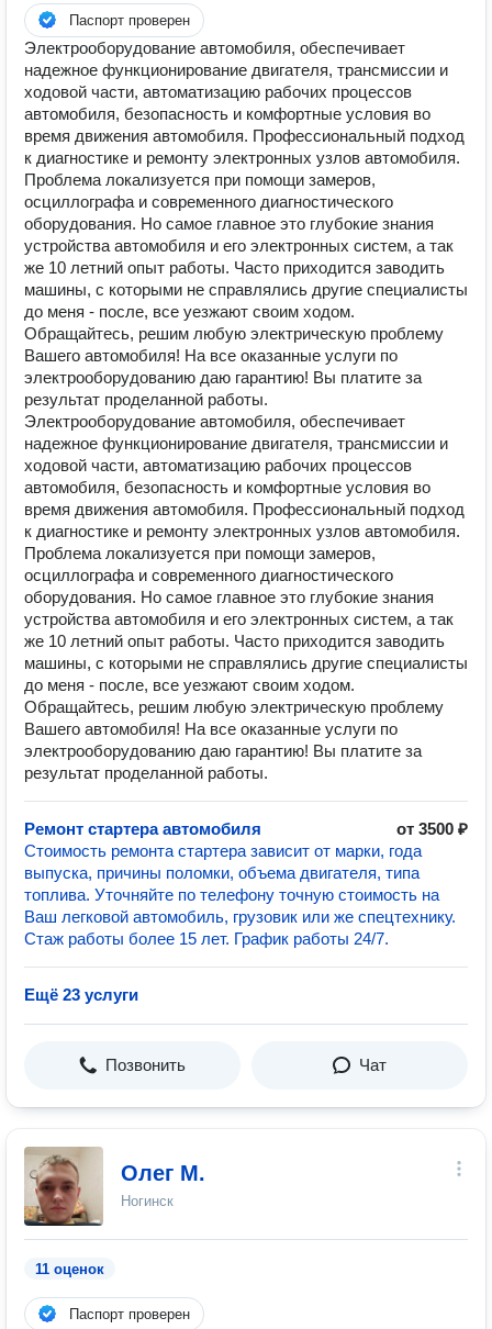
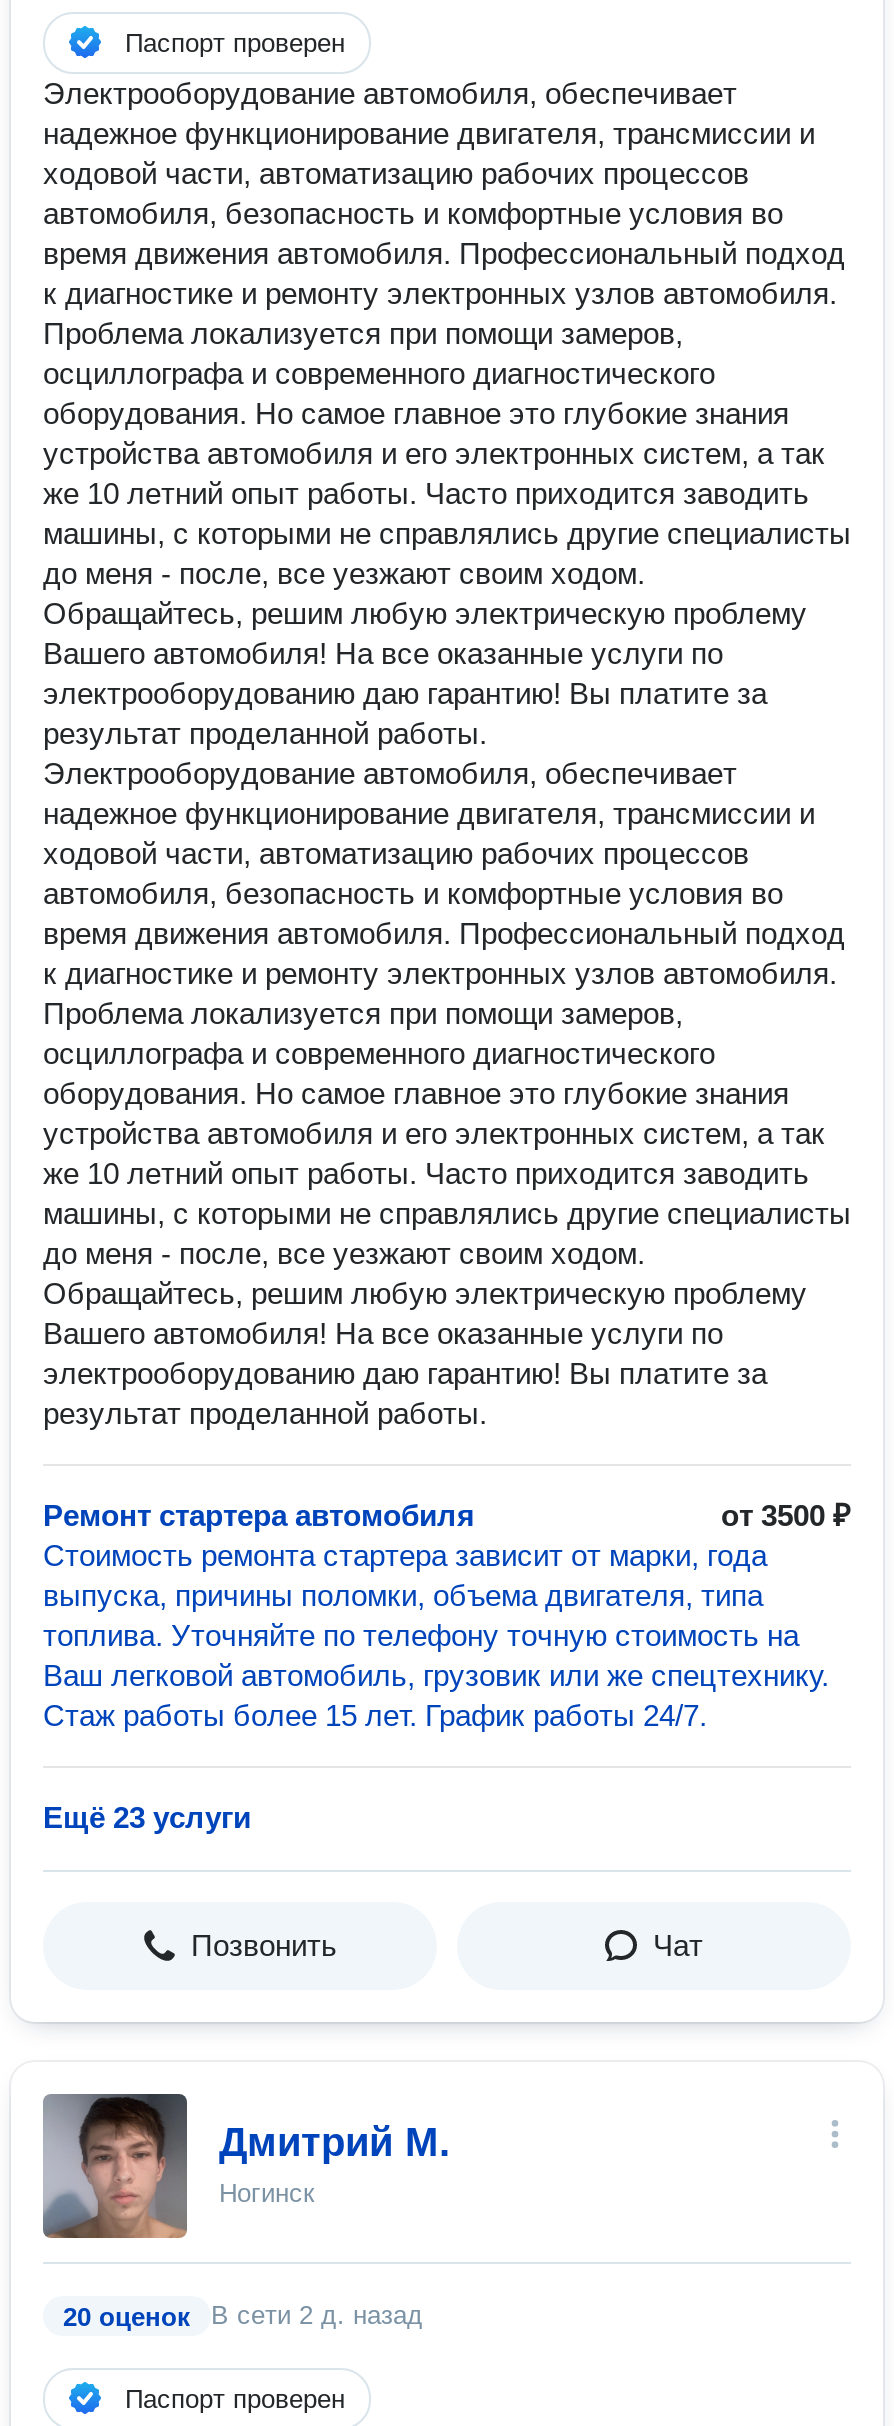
[23,1146,205,1227] [image] | Олег М. -> [41,2092,451,2240] [image] | Дмитрий М.
[35,1261,104,1277] 11 оценок -> [63,2300,423,2332] 20 оценок | В сети 2 д. назад

